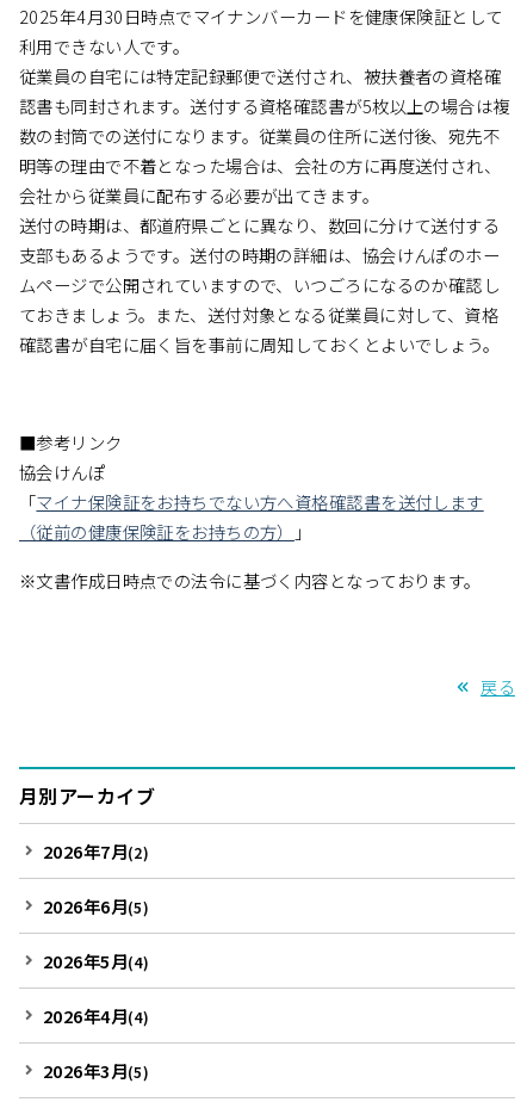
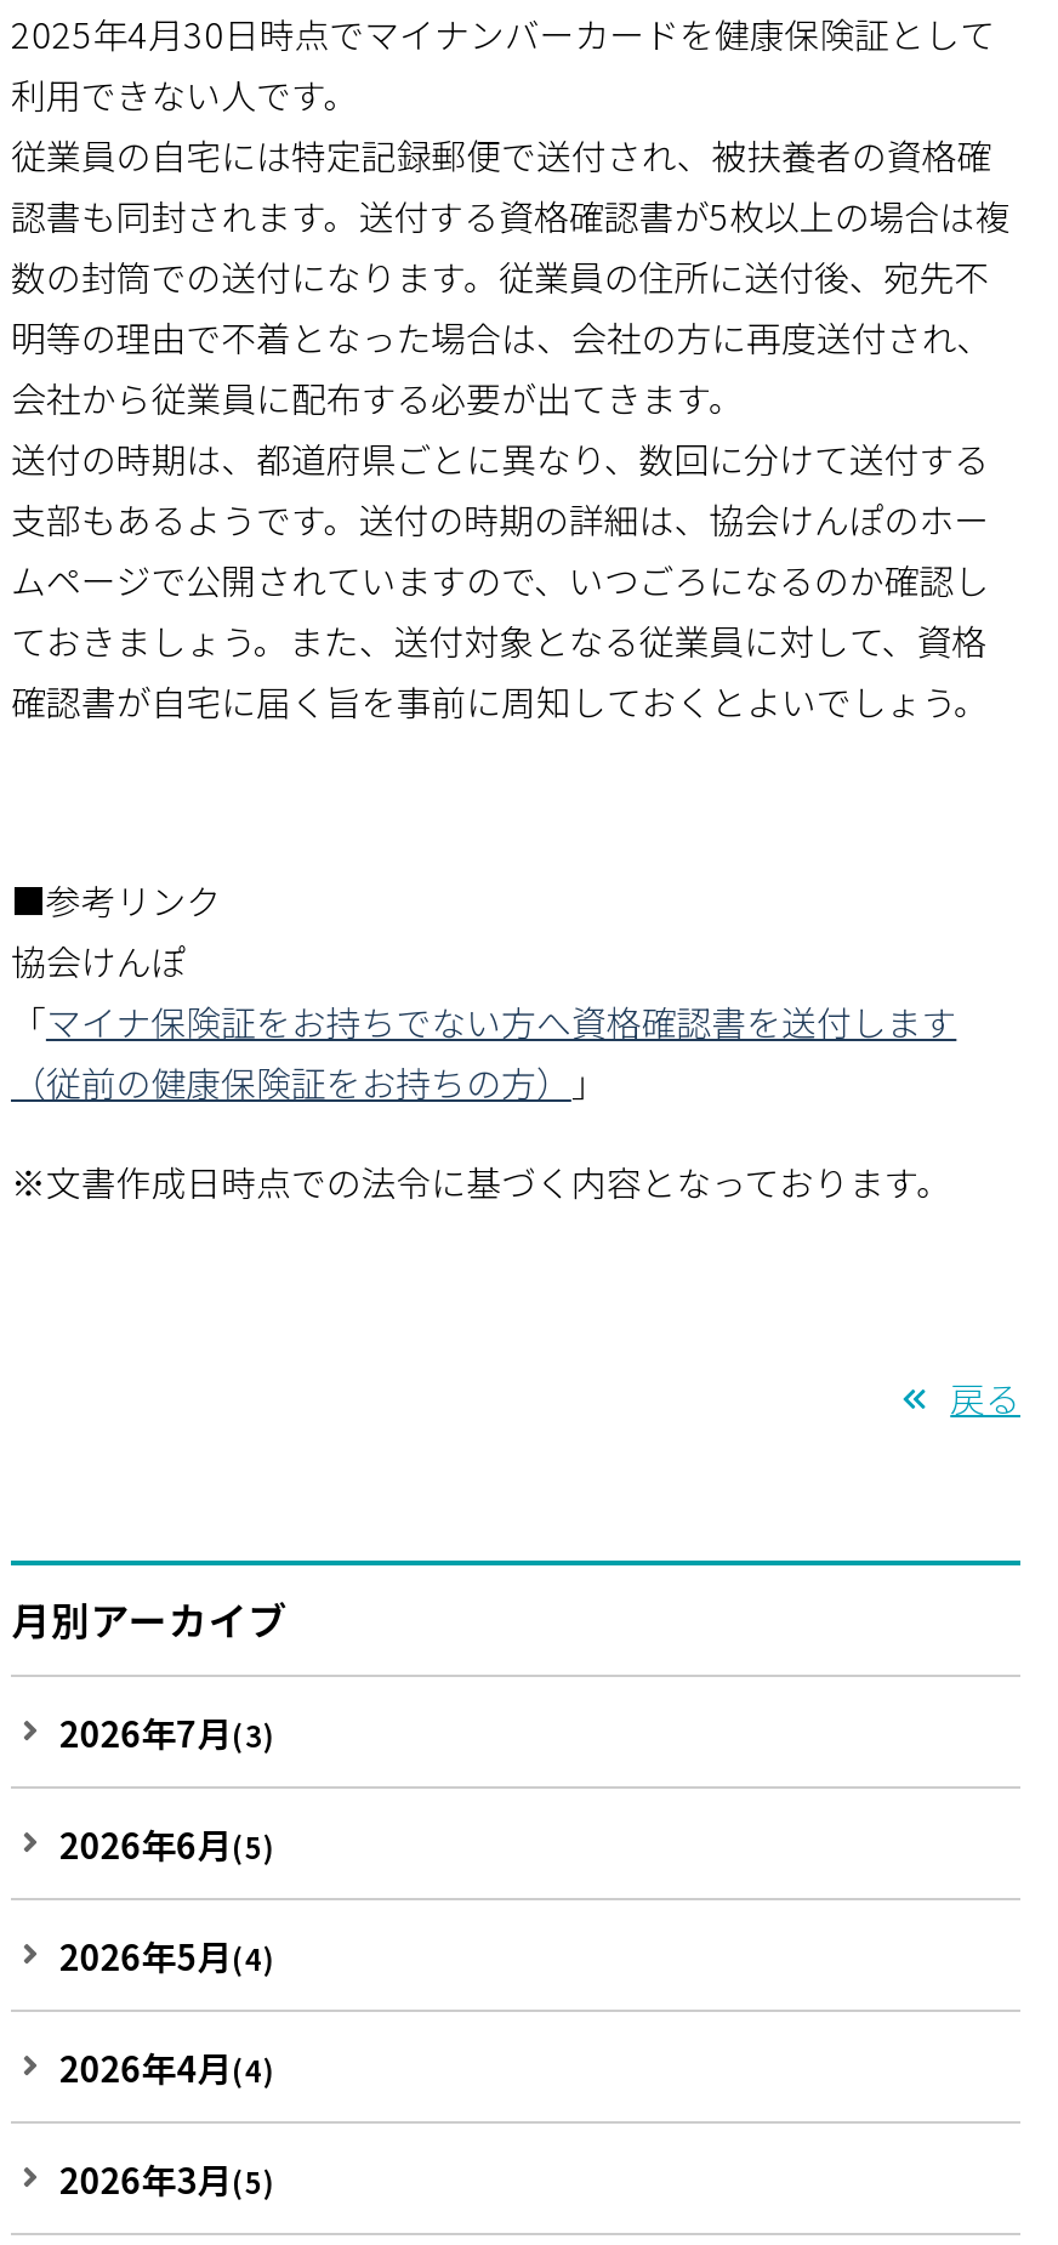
[43,839,149,864] 2026年7月(2) -> [59,1707,276,1758] 2026年7月(3)

